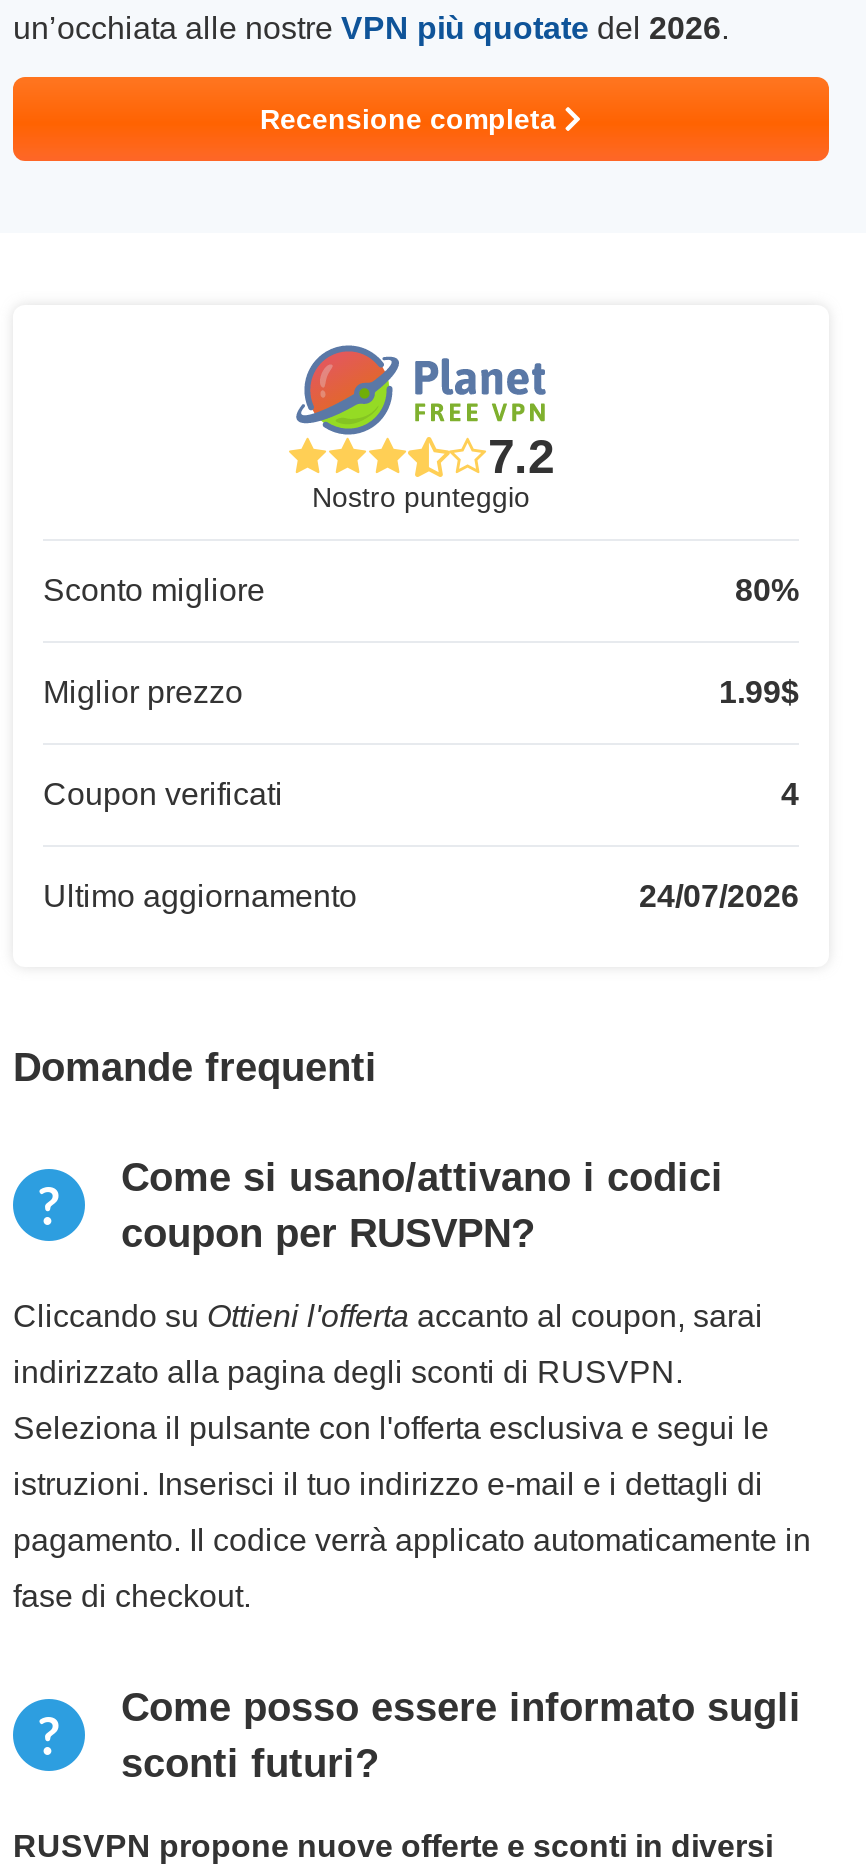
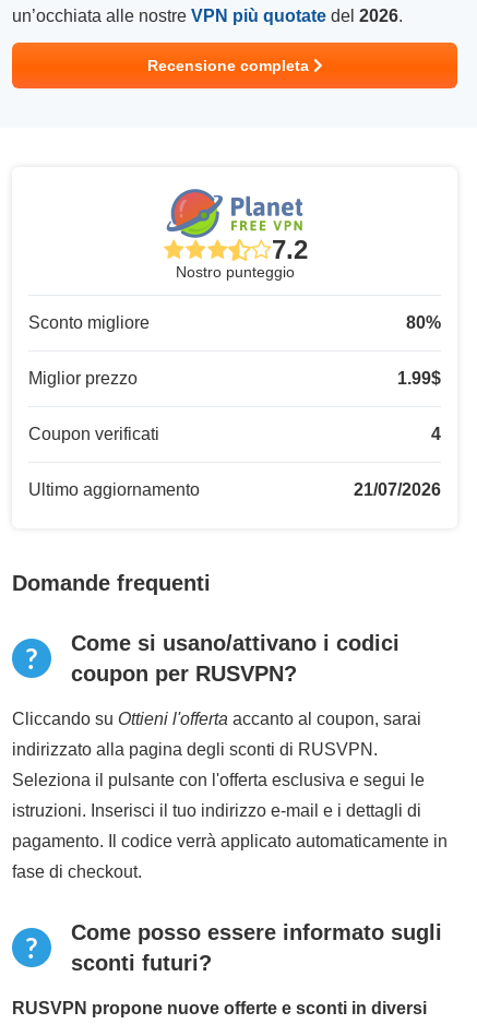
[639,879,799,913] 24/07/2026 -> [354,480,441,499] 21/07/2026

